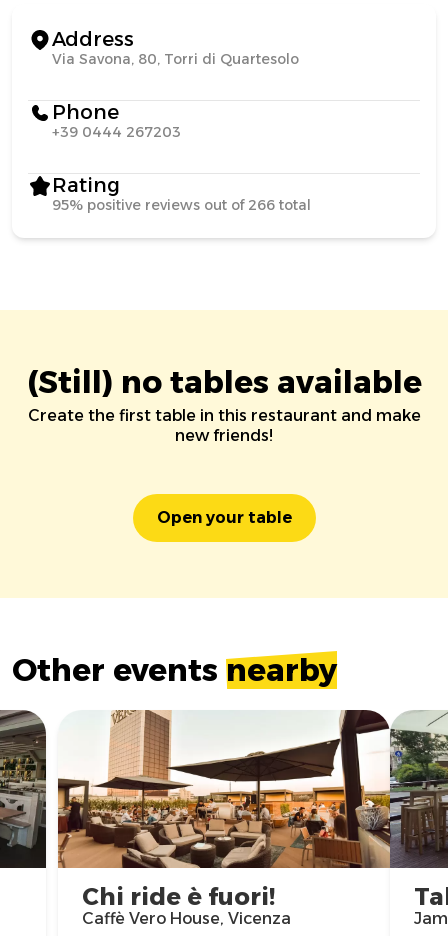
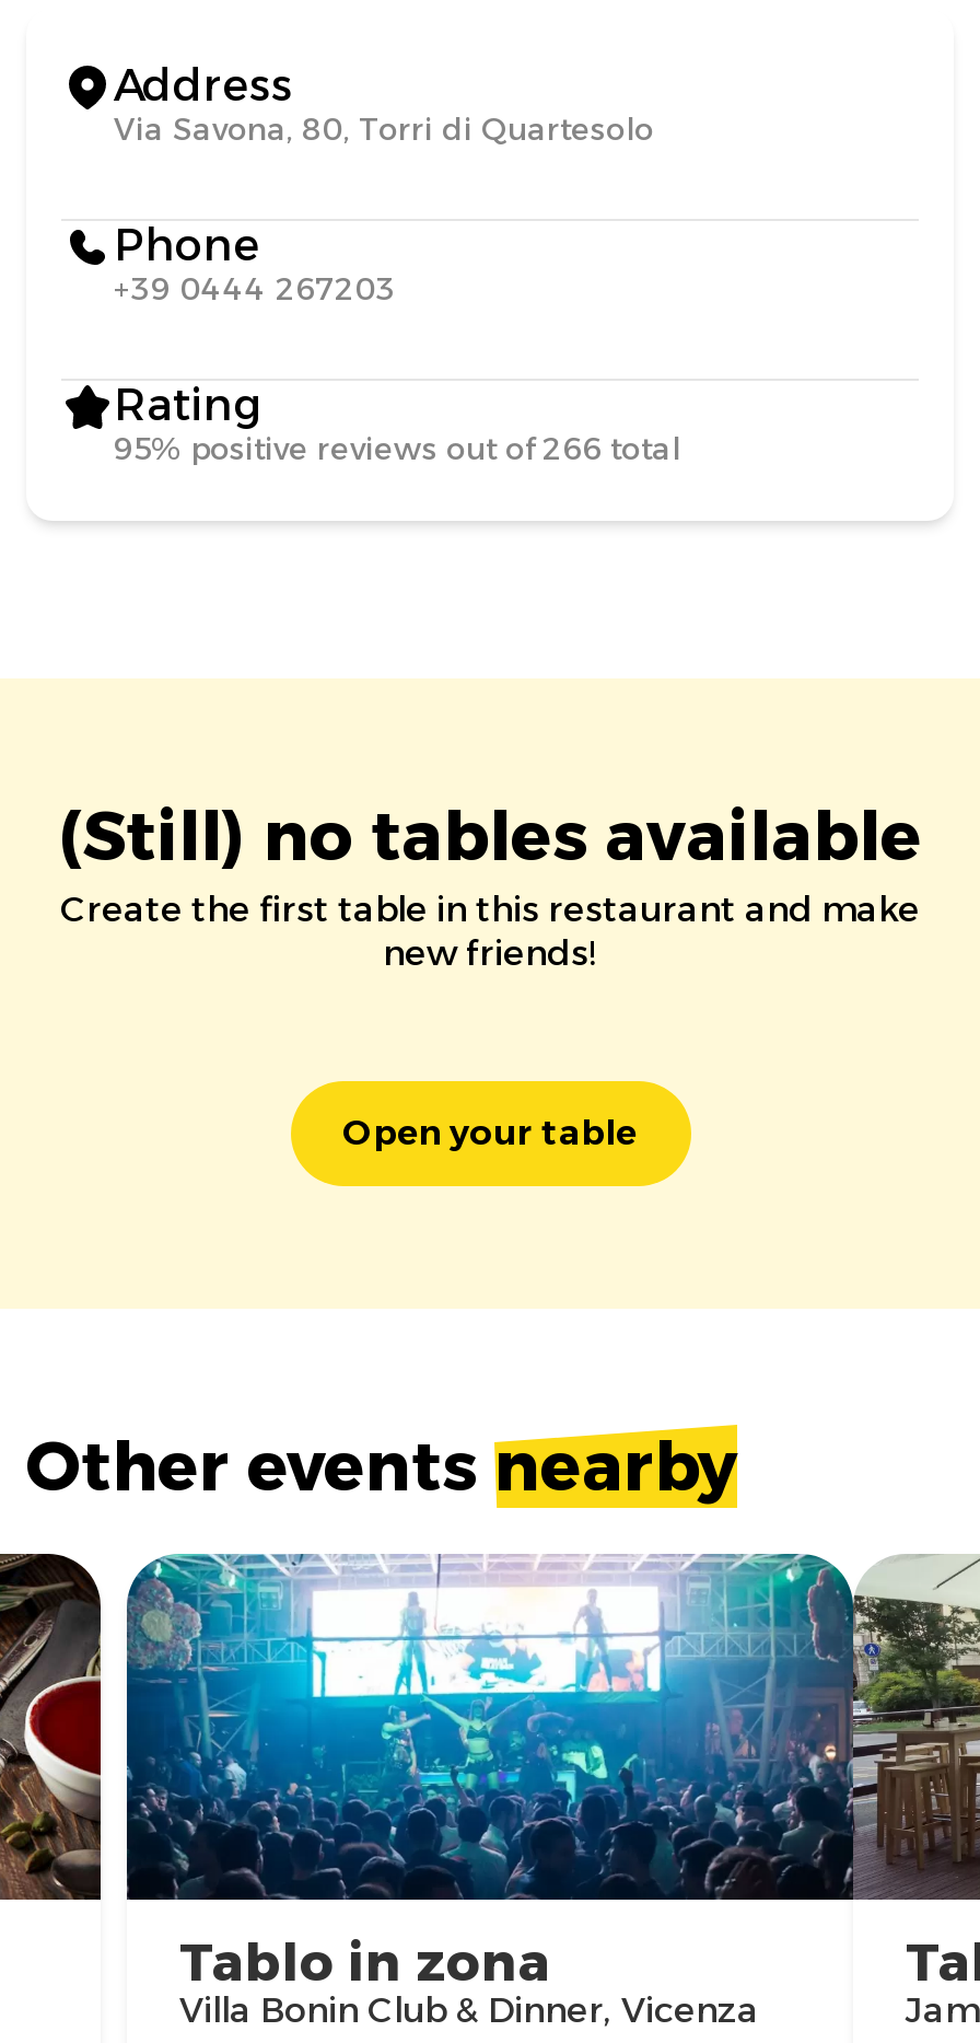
[3,710,47,868] [image] -> [7,1552,103,1900] [image]
[57,709,391,927] [image] | Chi ride è fuori! | Caffè Vero House, Vicenza -> [125,1552,855,2030] [image] | Tablo in zona | Villa Bonin Club & Dinner, Vicenza

